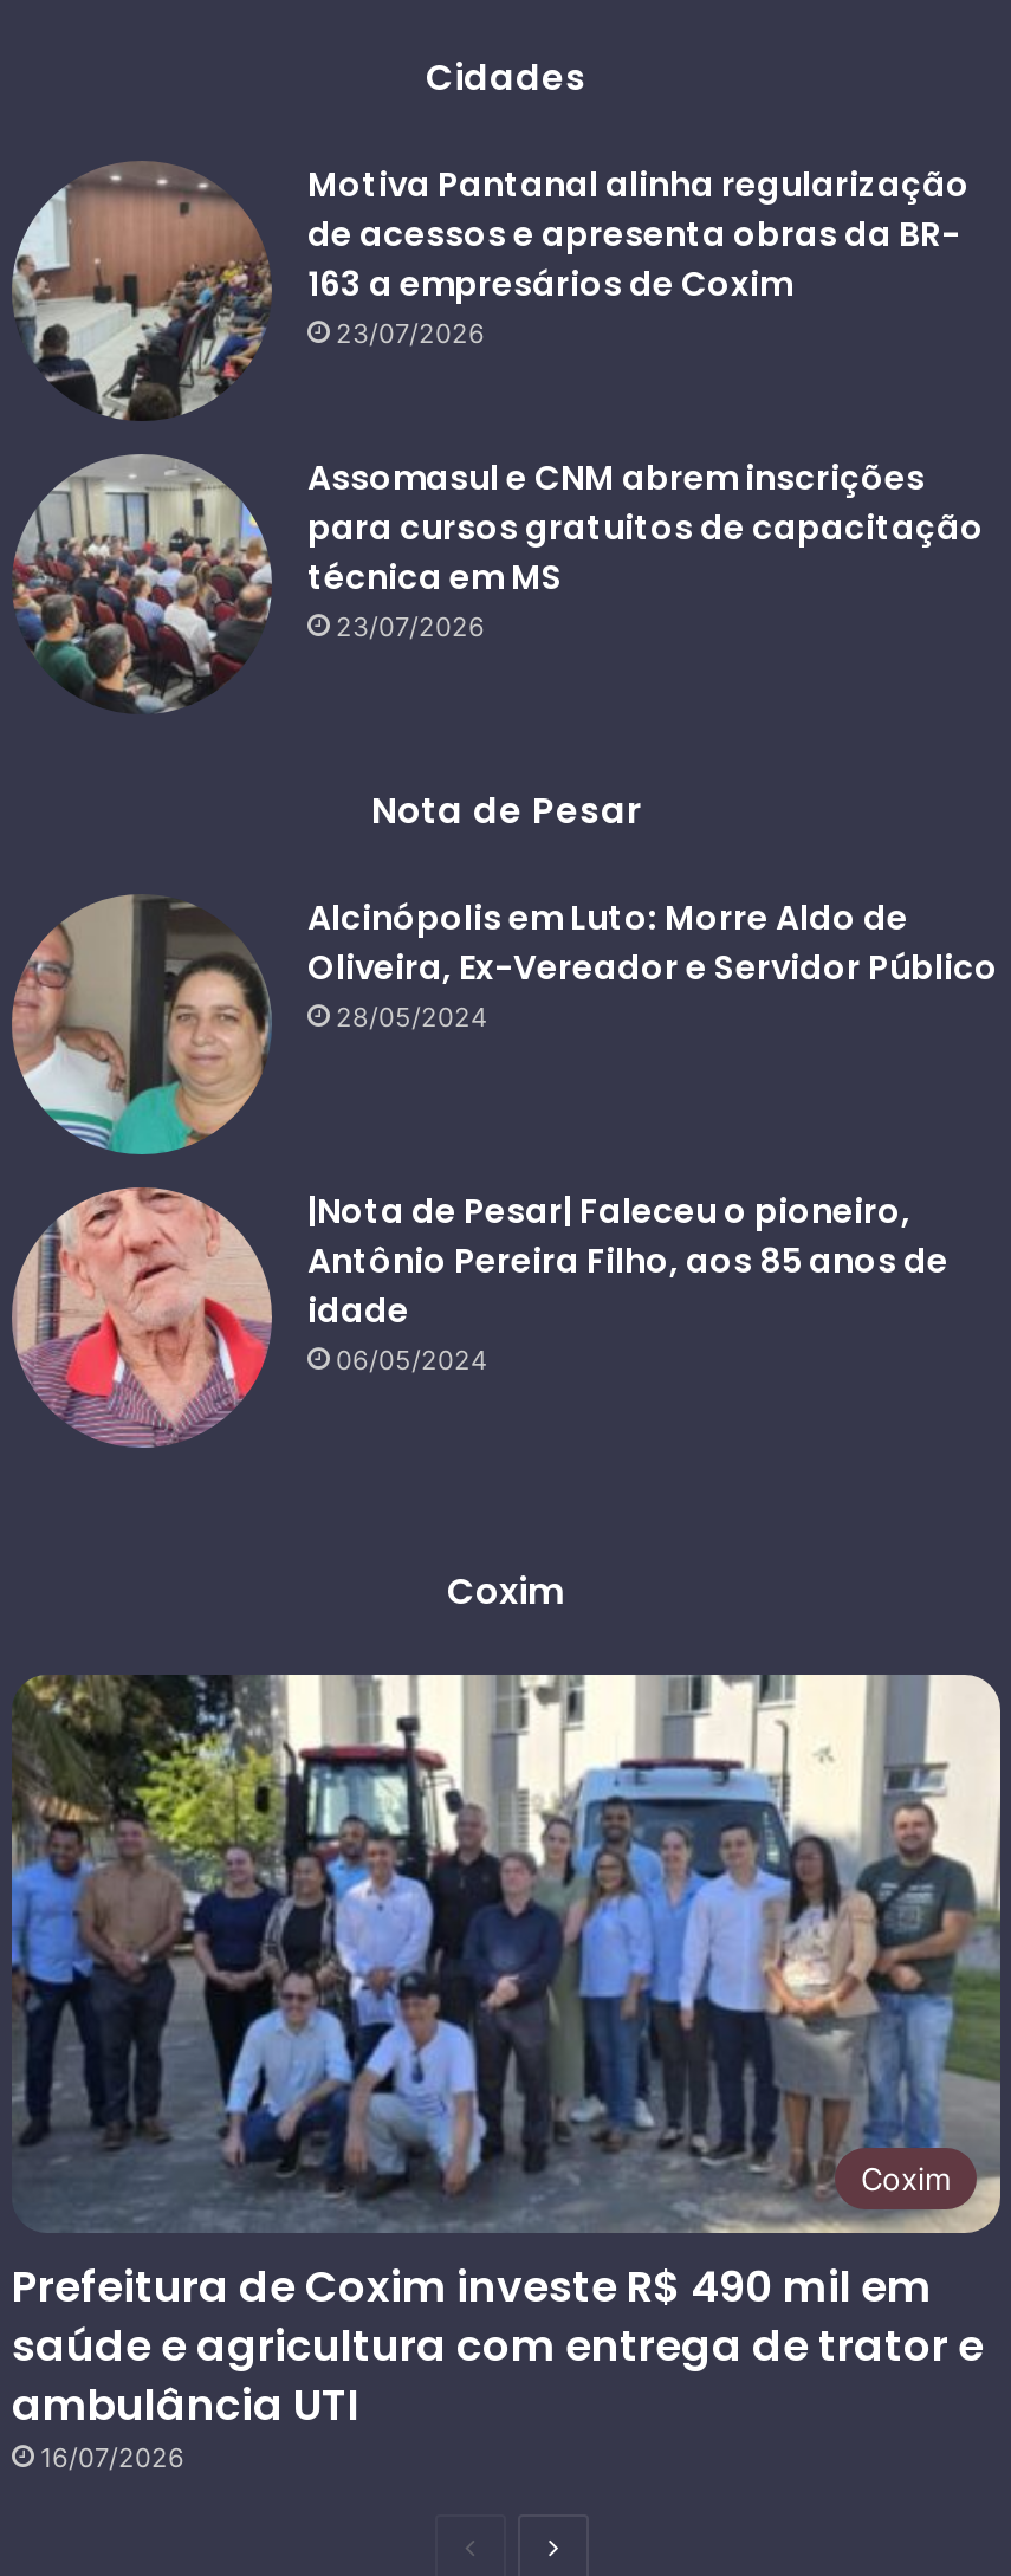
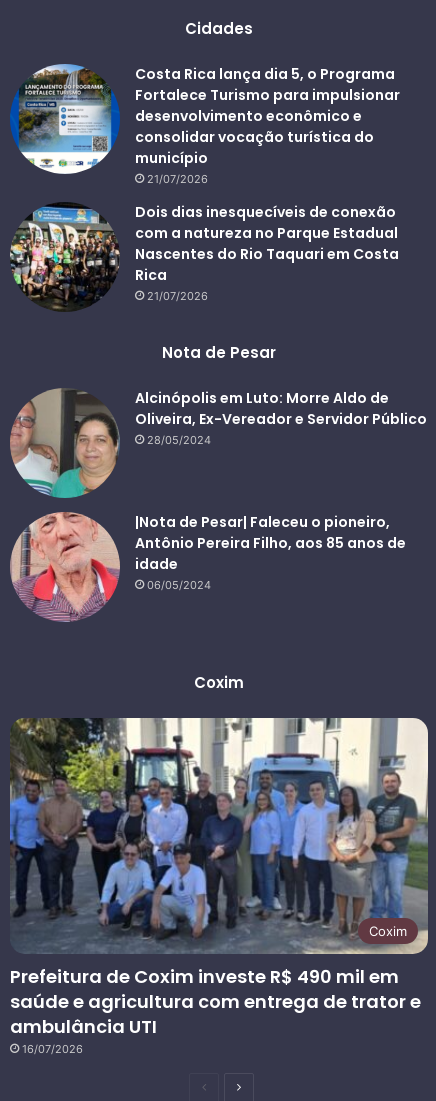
[12,161,970,421] [image] | Motiva Pantanal alinha regularização | de acessos e apresenta obras da BR- | 163 a empresários de Coxim | 23/07/2026 -> [10,63,400,186] [image] | Costa Rica lança dia 5, o Programa | Fortalece Turismo para impulsionar | desenvolvimento econômico e | consolidar vocação turística do | município | 21/07/2026
[14,452,984,714] [image] | Assomasul e CNM abrem inscrições | para cursos gratuitos de capacitação | técnica em MS | 23/07/2026 -> [9,202,399,312] [image] | Dois dias inesquecíveis de conexão | com a natureza no Parque Estadual | Nascentes do Rio Taquari em Costa | Rica | 21/07/2026

